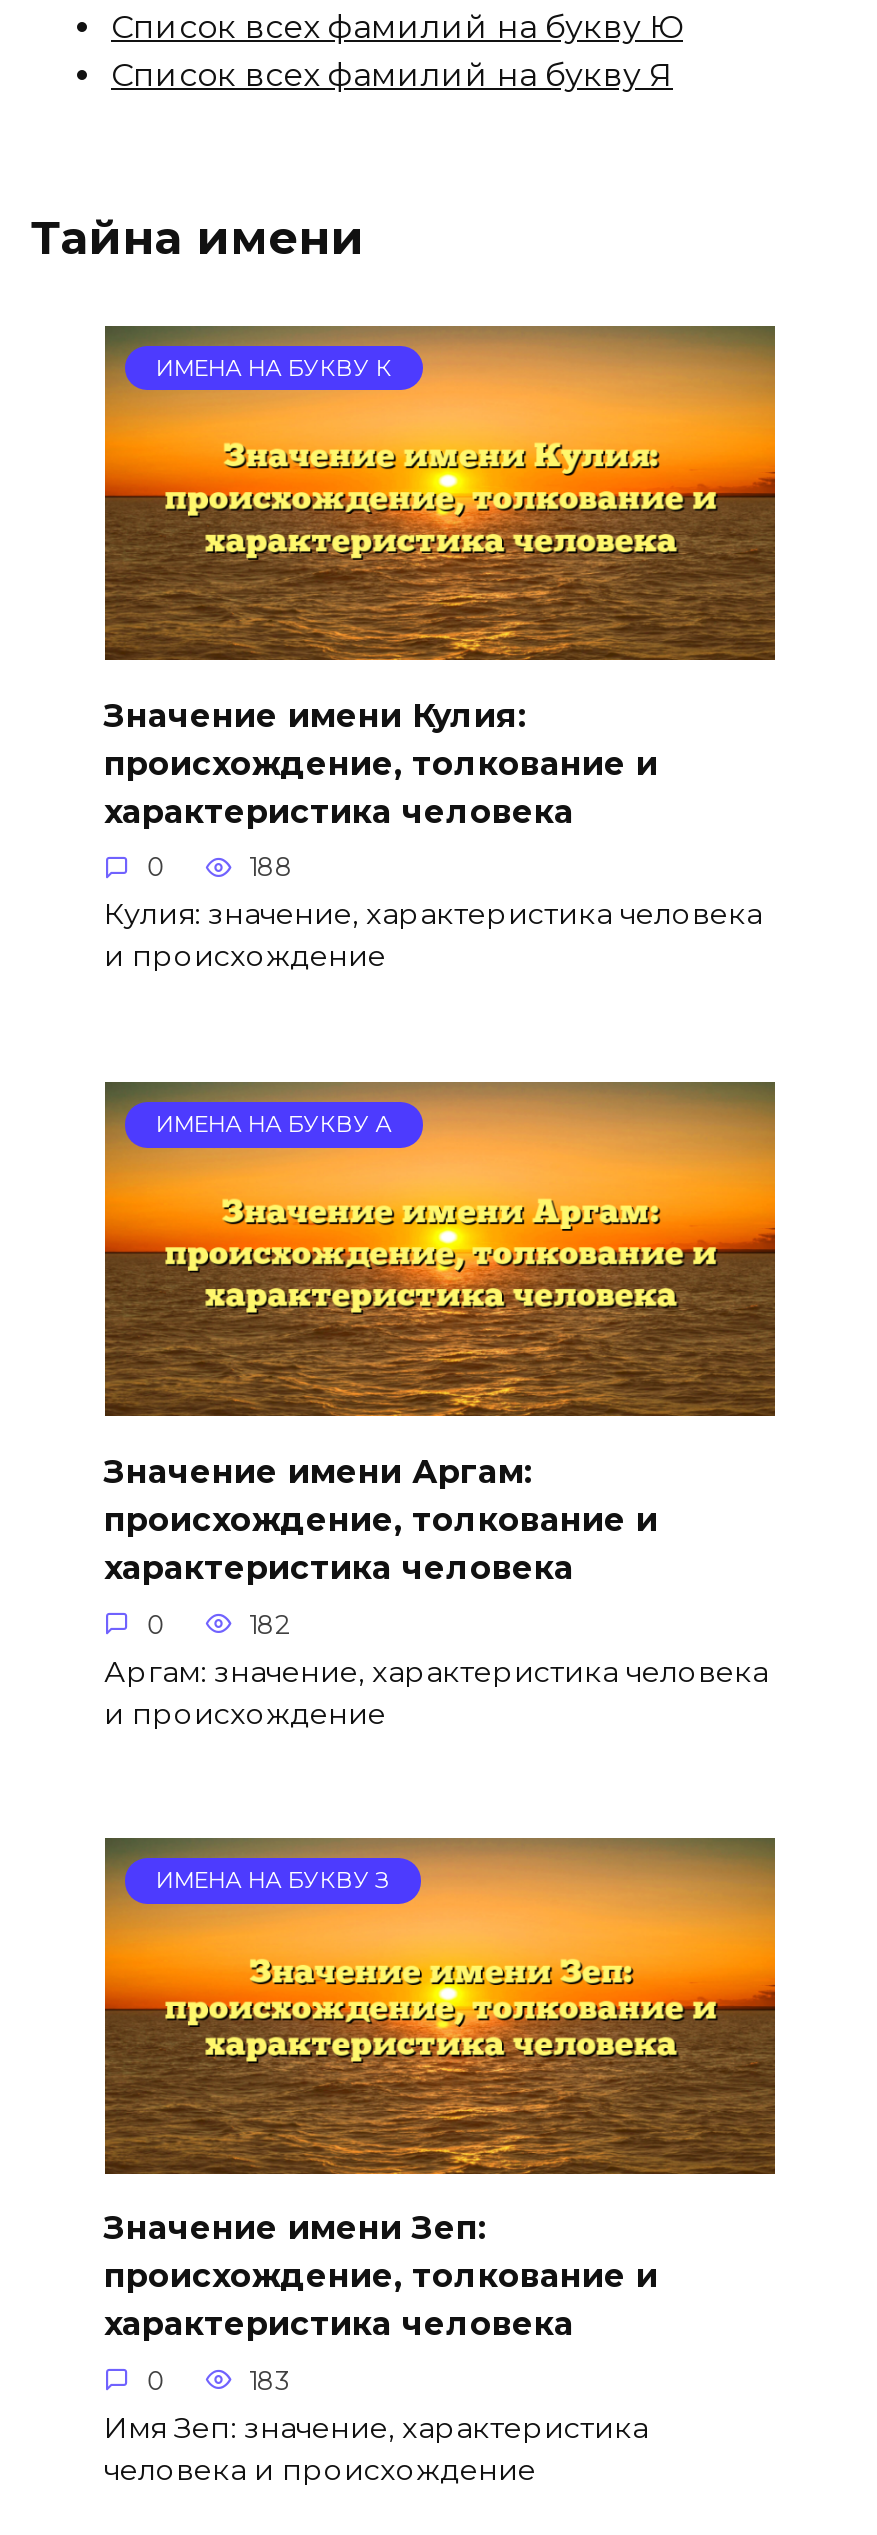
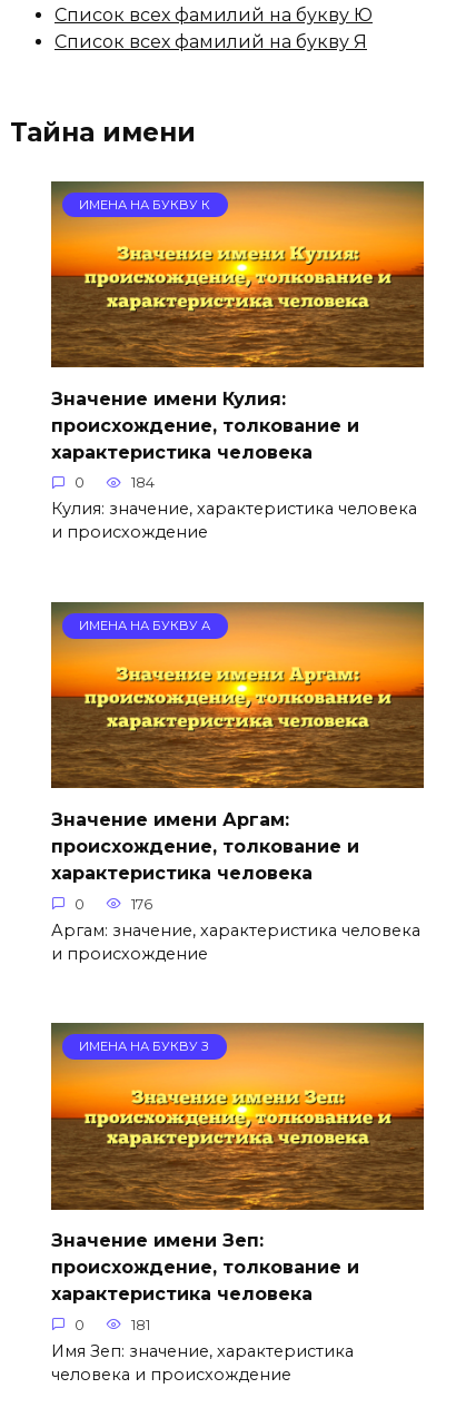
[249,853,293,883] 188 -> [131,475,155,491] 184
[249,1609,289,1639] 182 -> [131,896,152,912] 176
[249,2366,291,2396] 183 -> [131,1317,150,1333] 181

